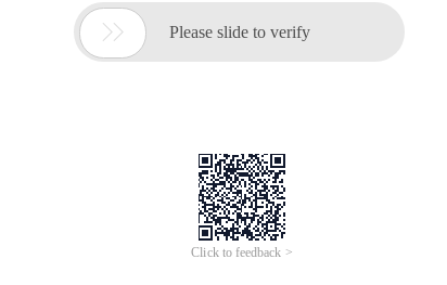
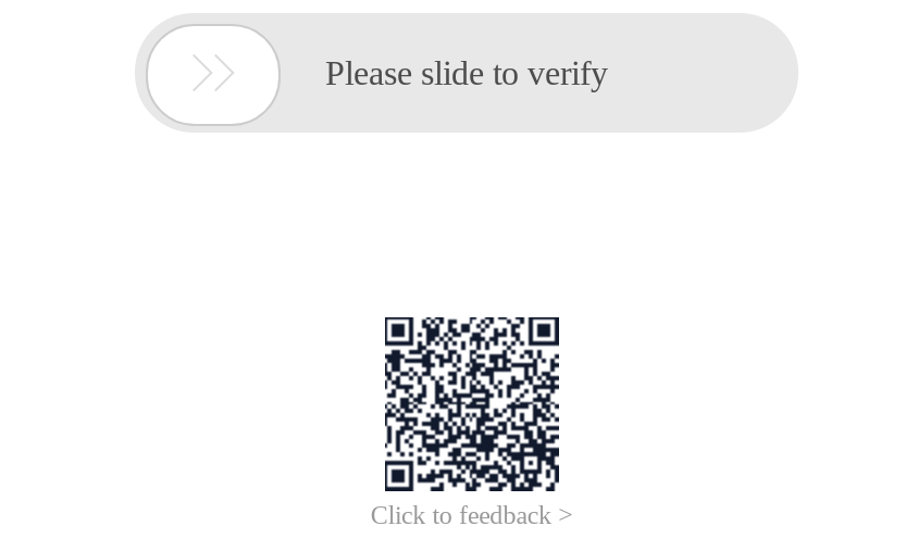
[197,154,286,242] [image] -> [383,317,561,493] [image]

